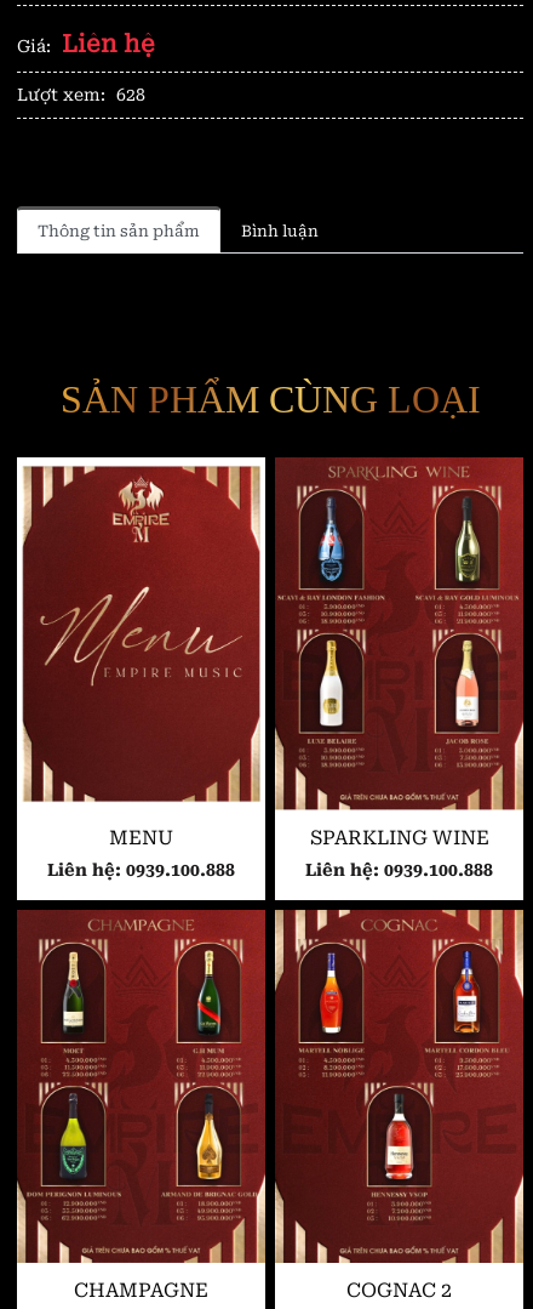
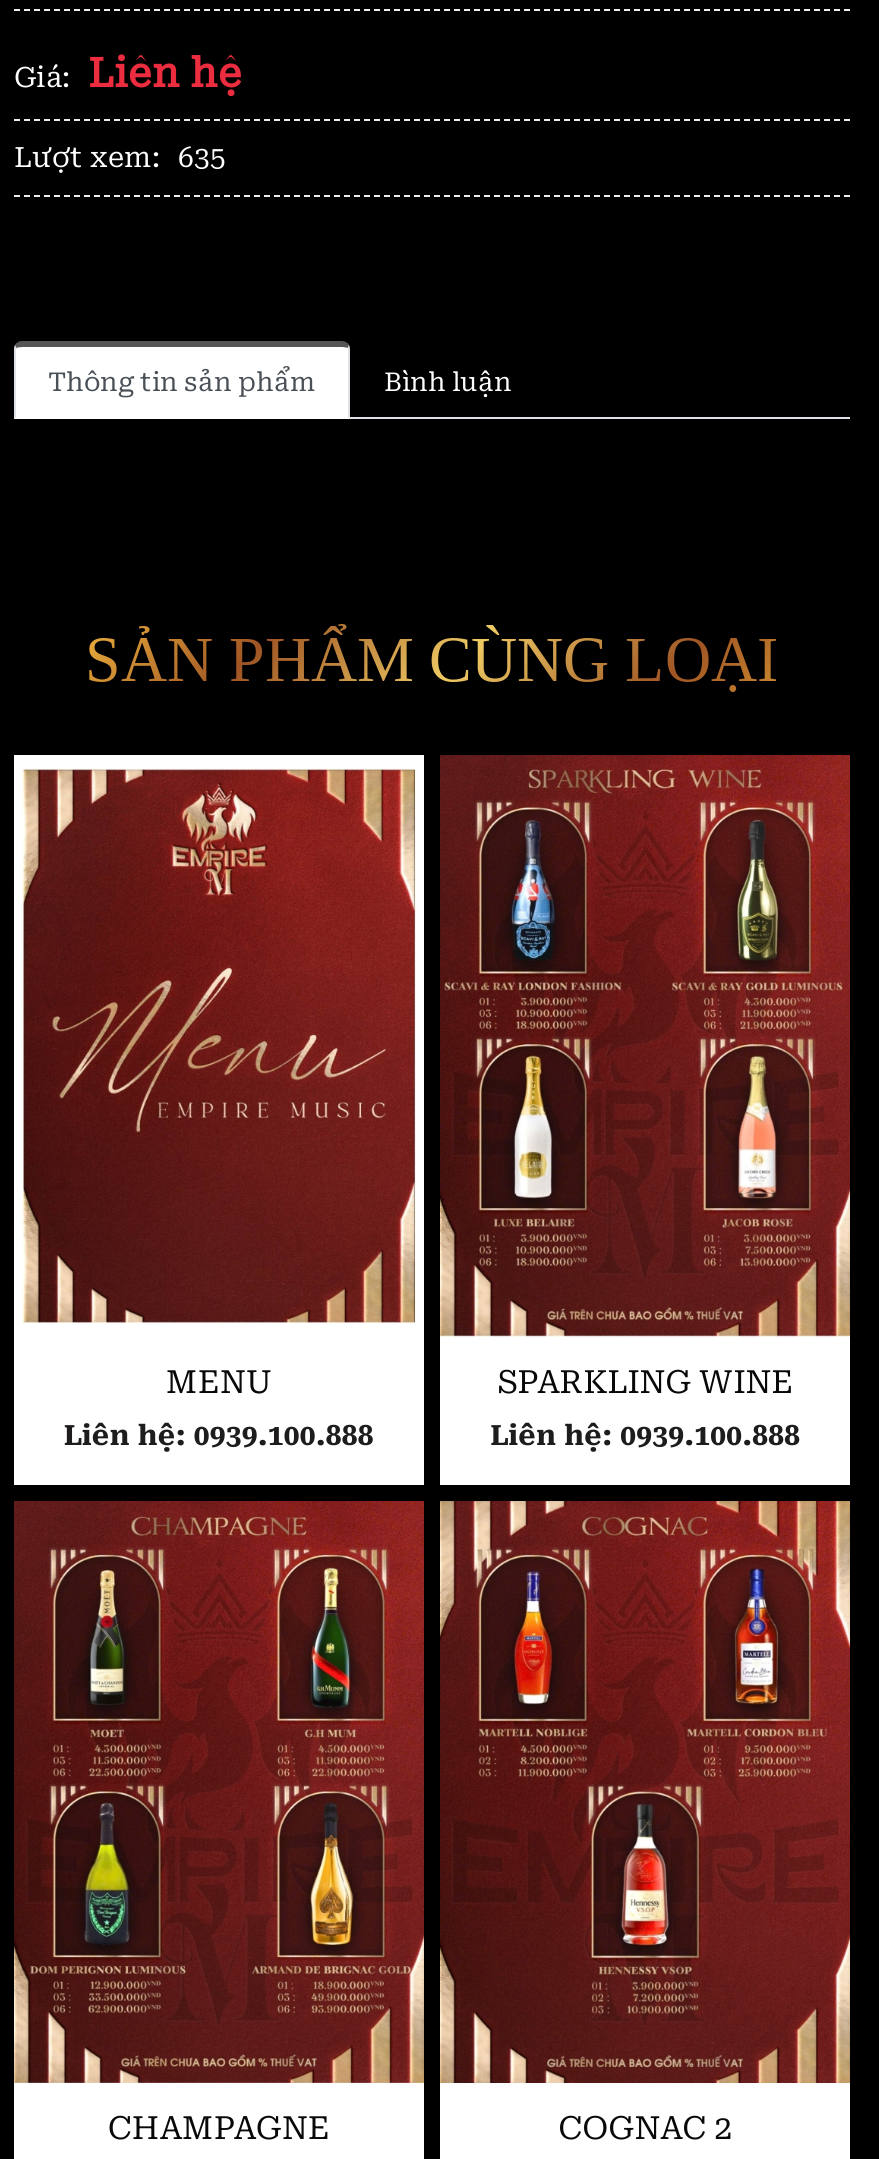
[17,85,145,104] Lượt xem: 628 -> [14,141,226,173] Lượt xem: 635

